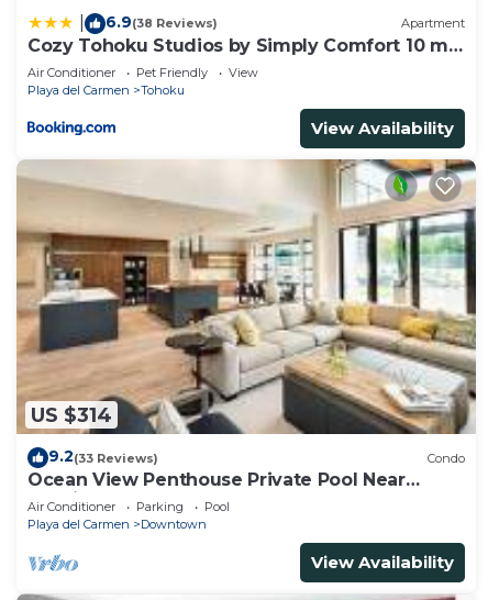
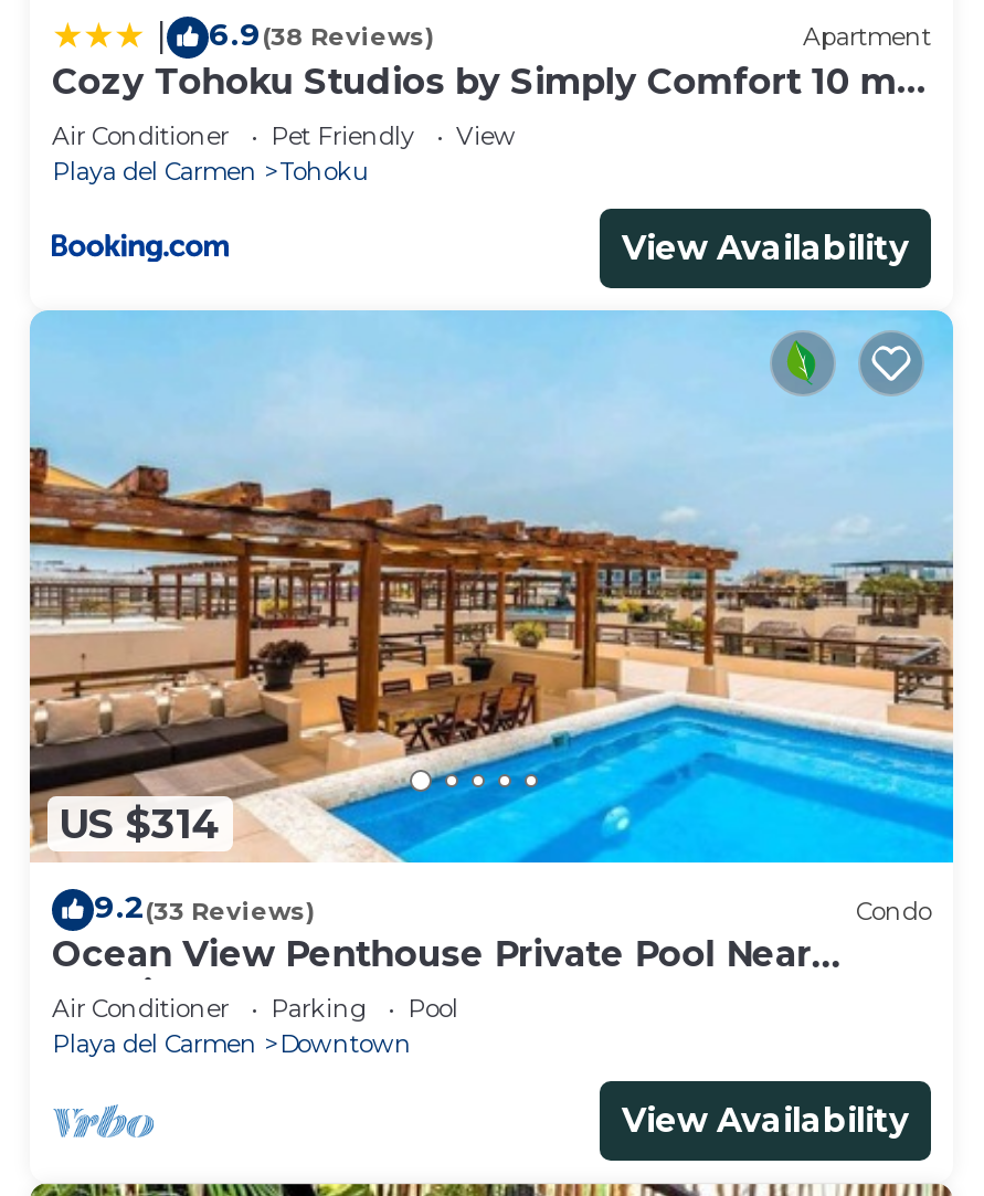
[15,158,477,435] [image] -> [28,308,955,865] [image]

